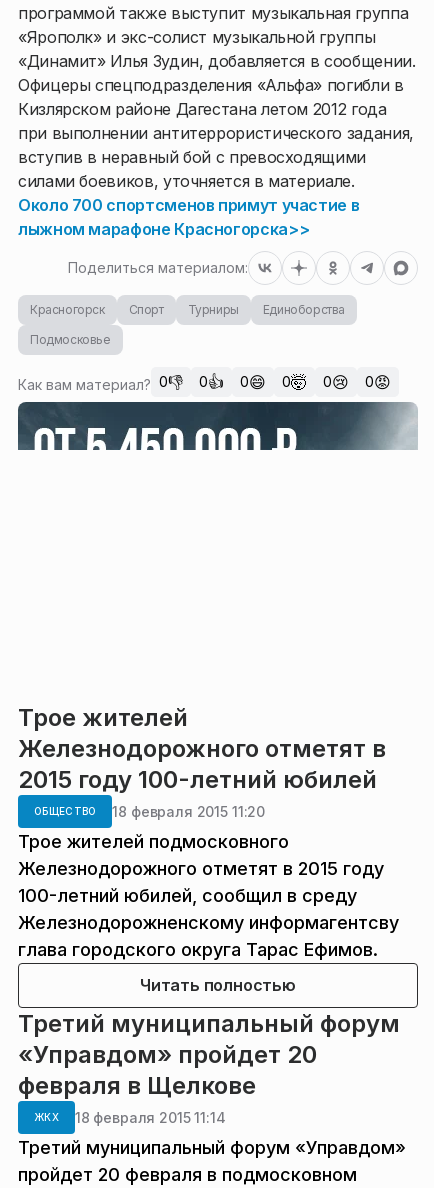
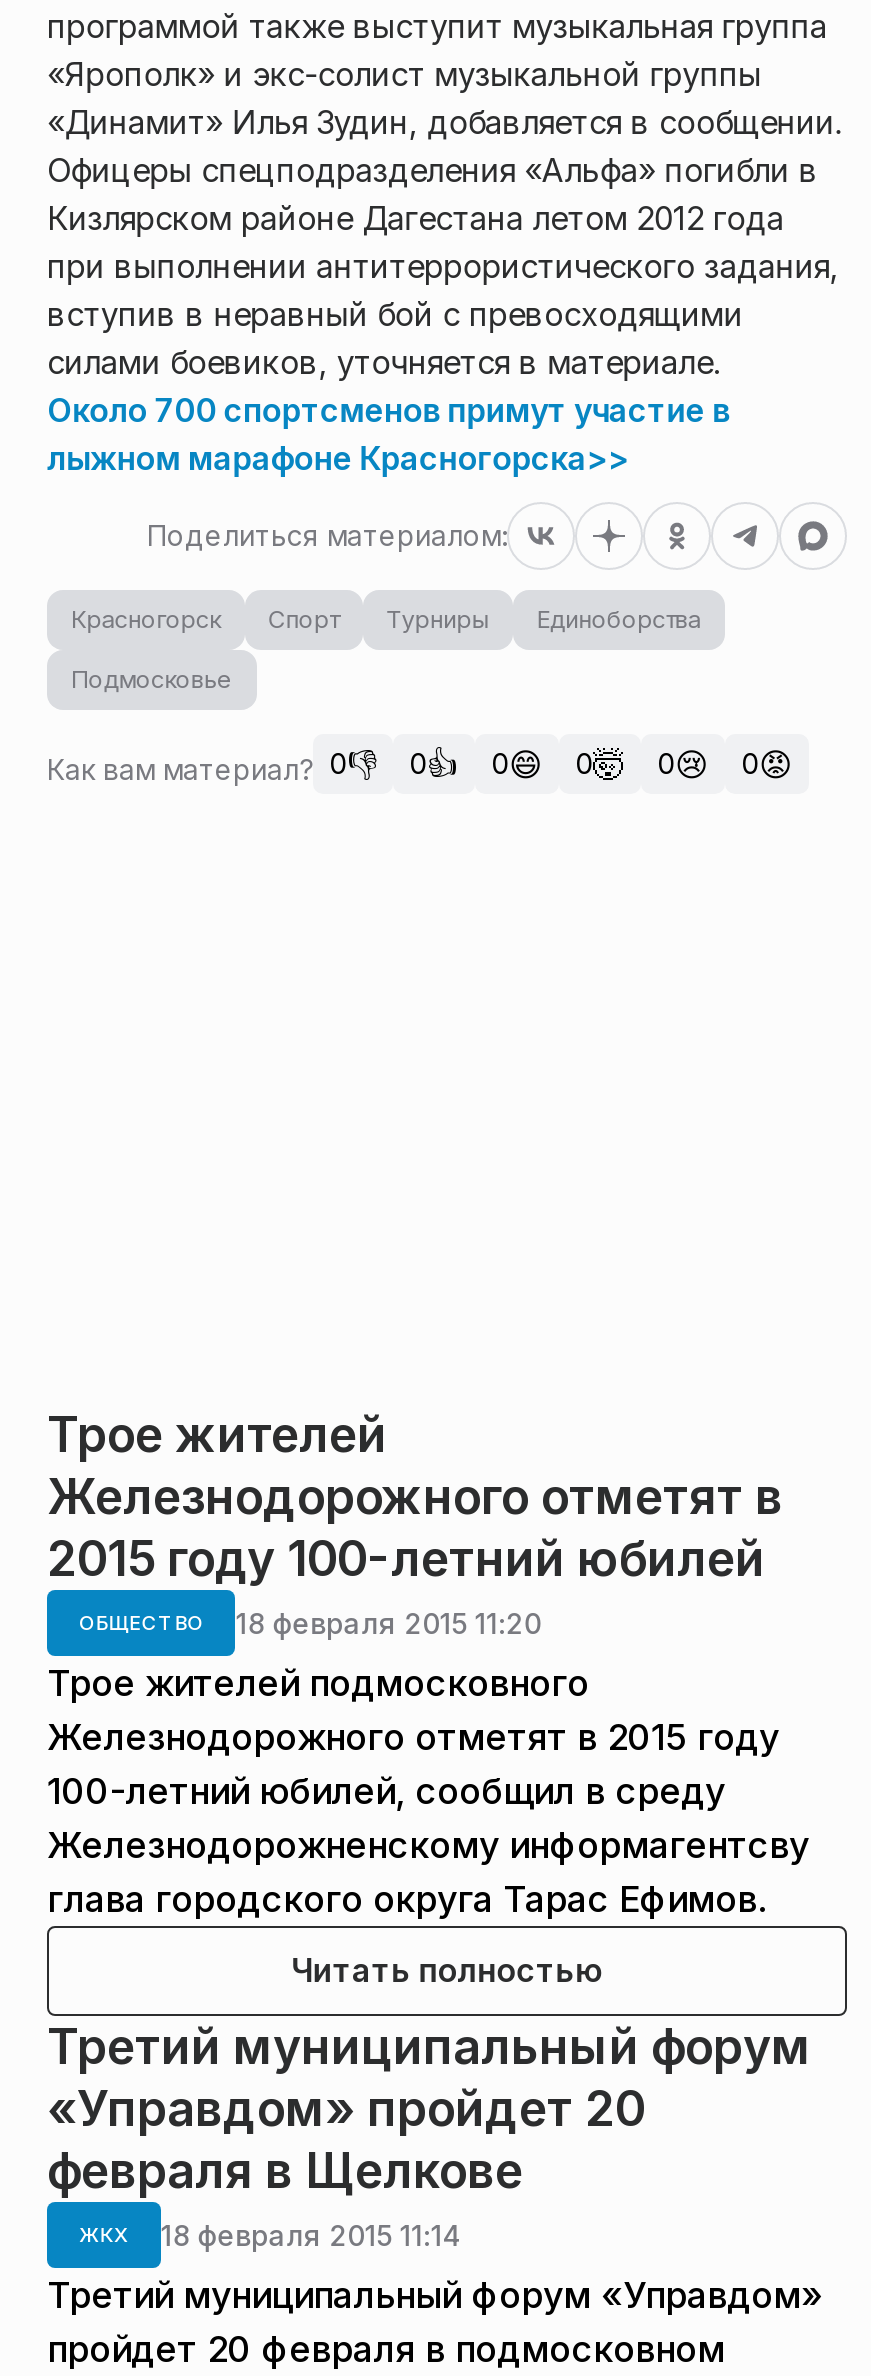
[17,401,418,451] [image] -> none

